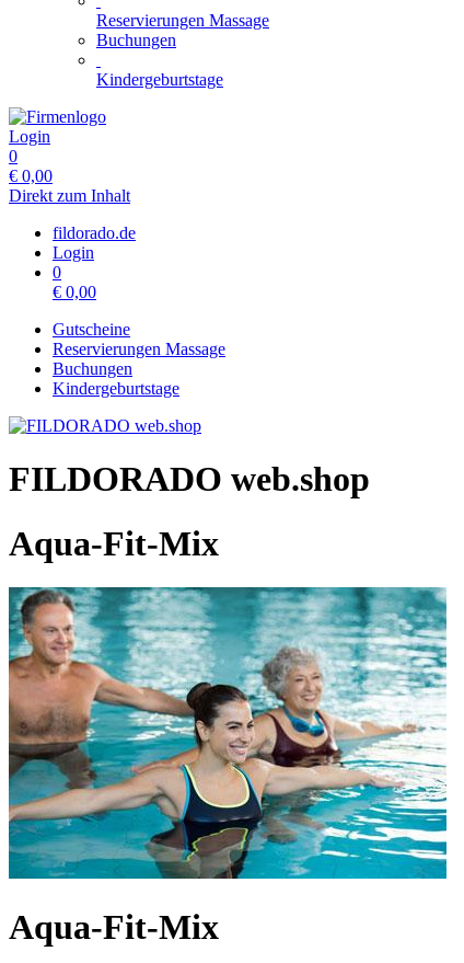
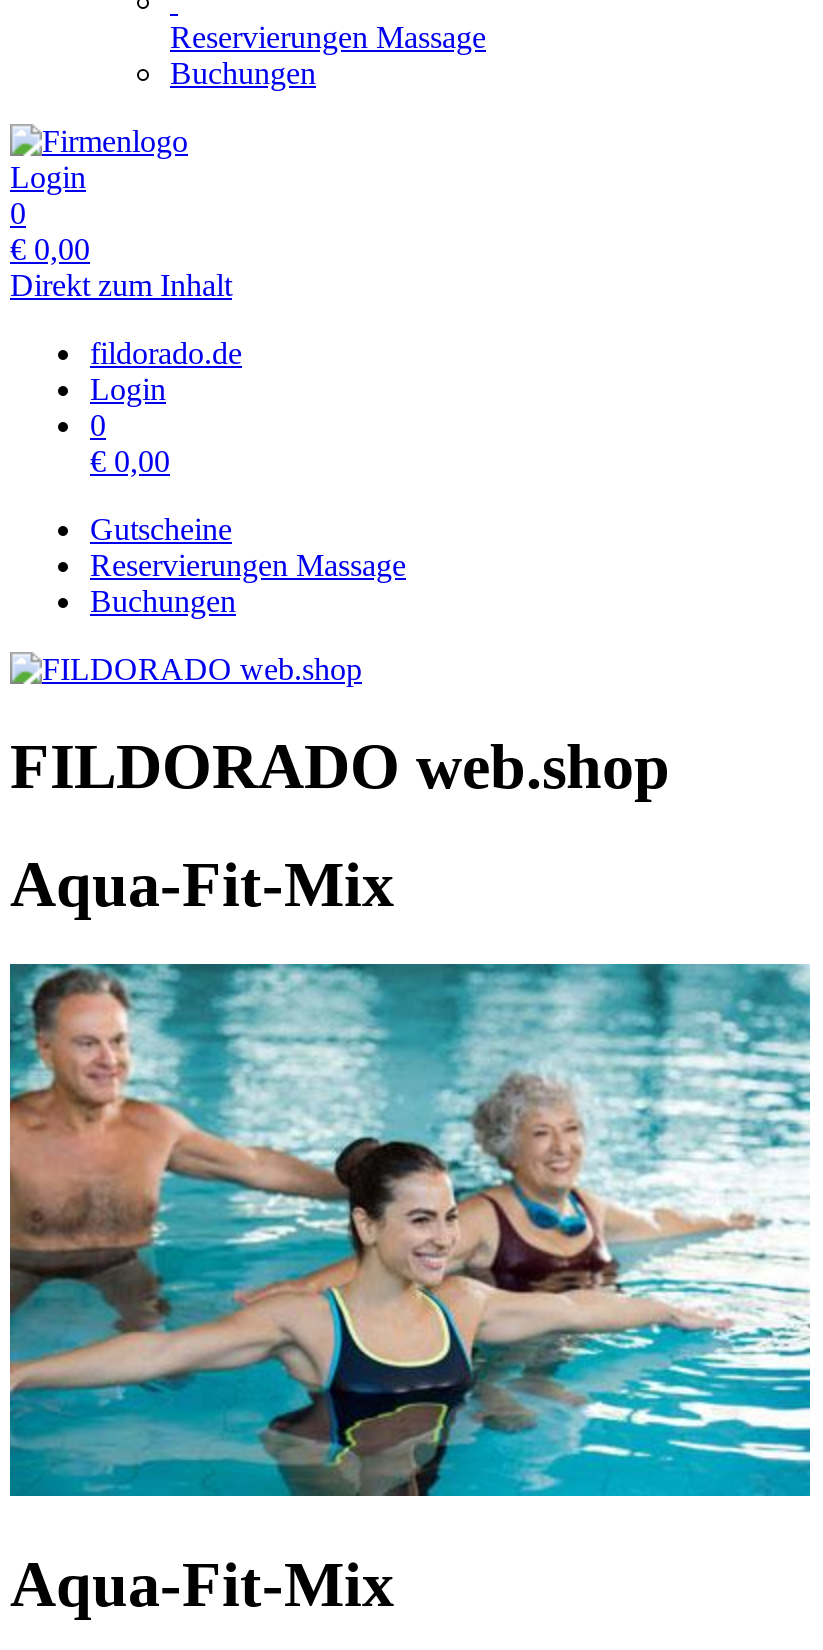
[96,70,223,89] Kindergeburtstage -> none
[53,379,179,398] Kindergeburtstage -> none

